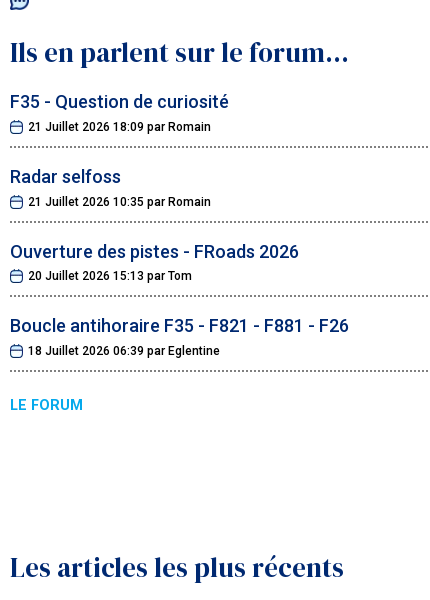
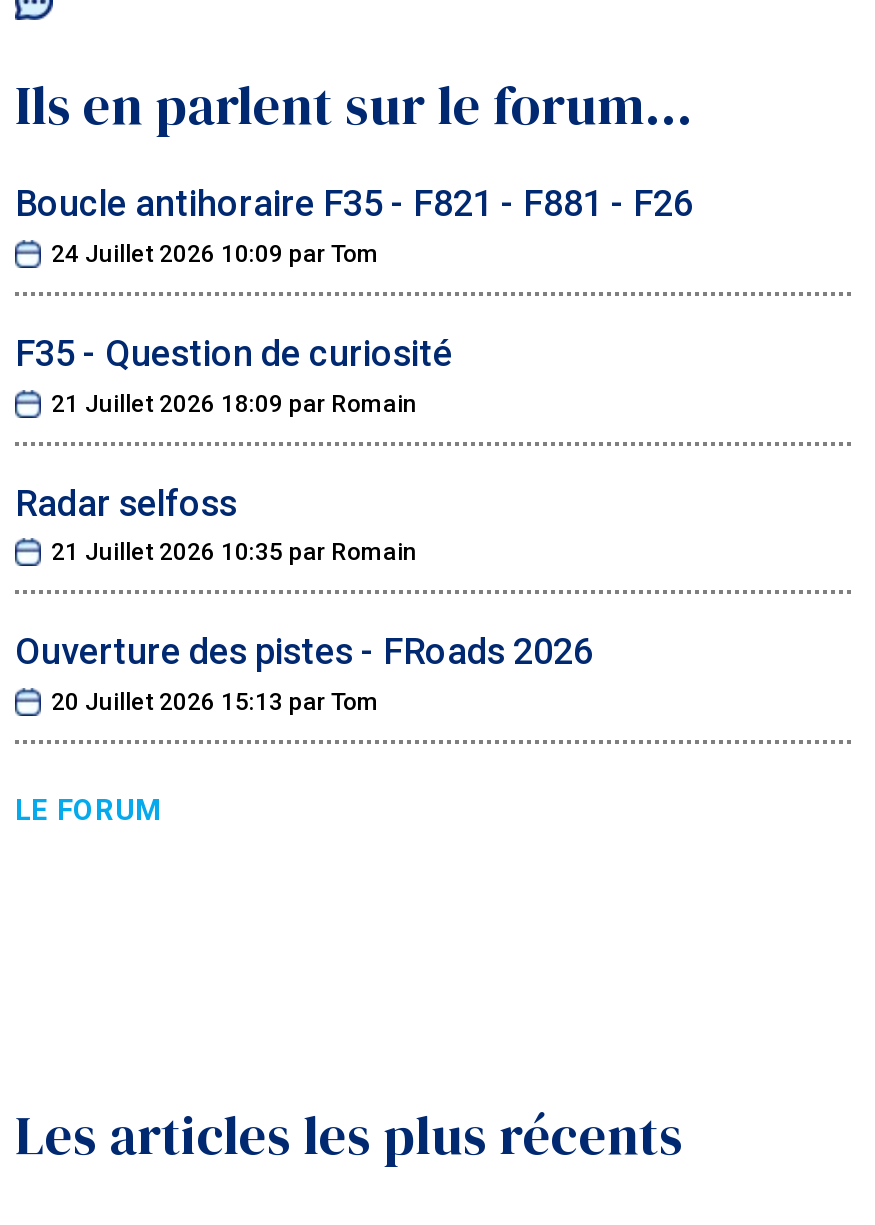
none -> [51,239,379,267] 24 Juillet 2026 10:09 par Tom
moved [10,91,299,283] -> [15,331,593,716]: F35 - Question de curiosité | 21 Juillet 2026 18:09 par Romain | Radar selfoss | 21 Juillet 2026 10:35 par Romain | Ouverture des pistes - FRoads 2026 | 20 Juillet 2026 15:13 par Tom
moved [10,315,349,336] -> [15,182,693,224]: Boucle antihoraire F35 - F821 - F881 - F26
[28,344,220,358] 18 Juillet 2026 06:39 par Eglentine -> none

